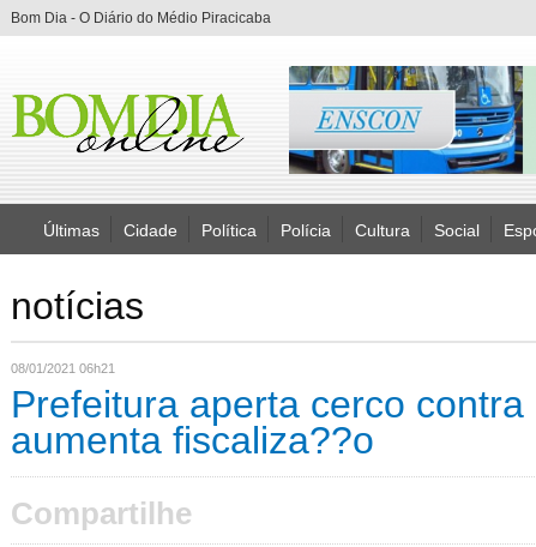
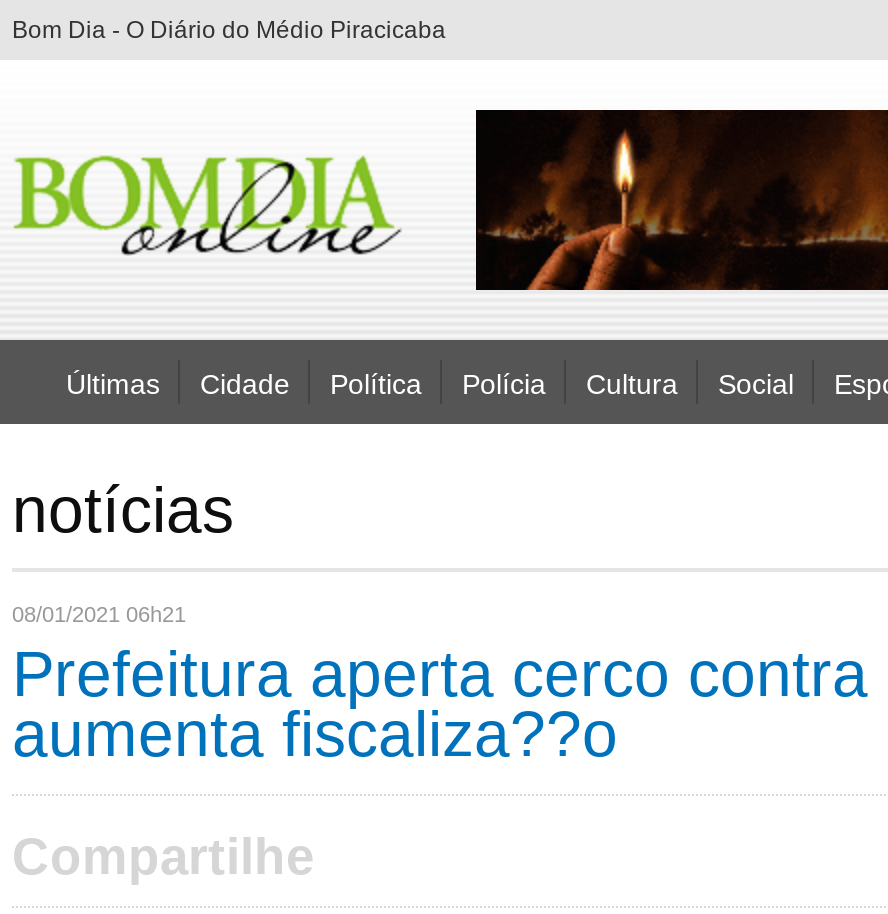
[288,65,532,175] [image] -> [474,108,882,292] [image]

